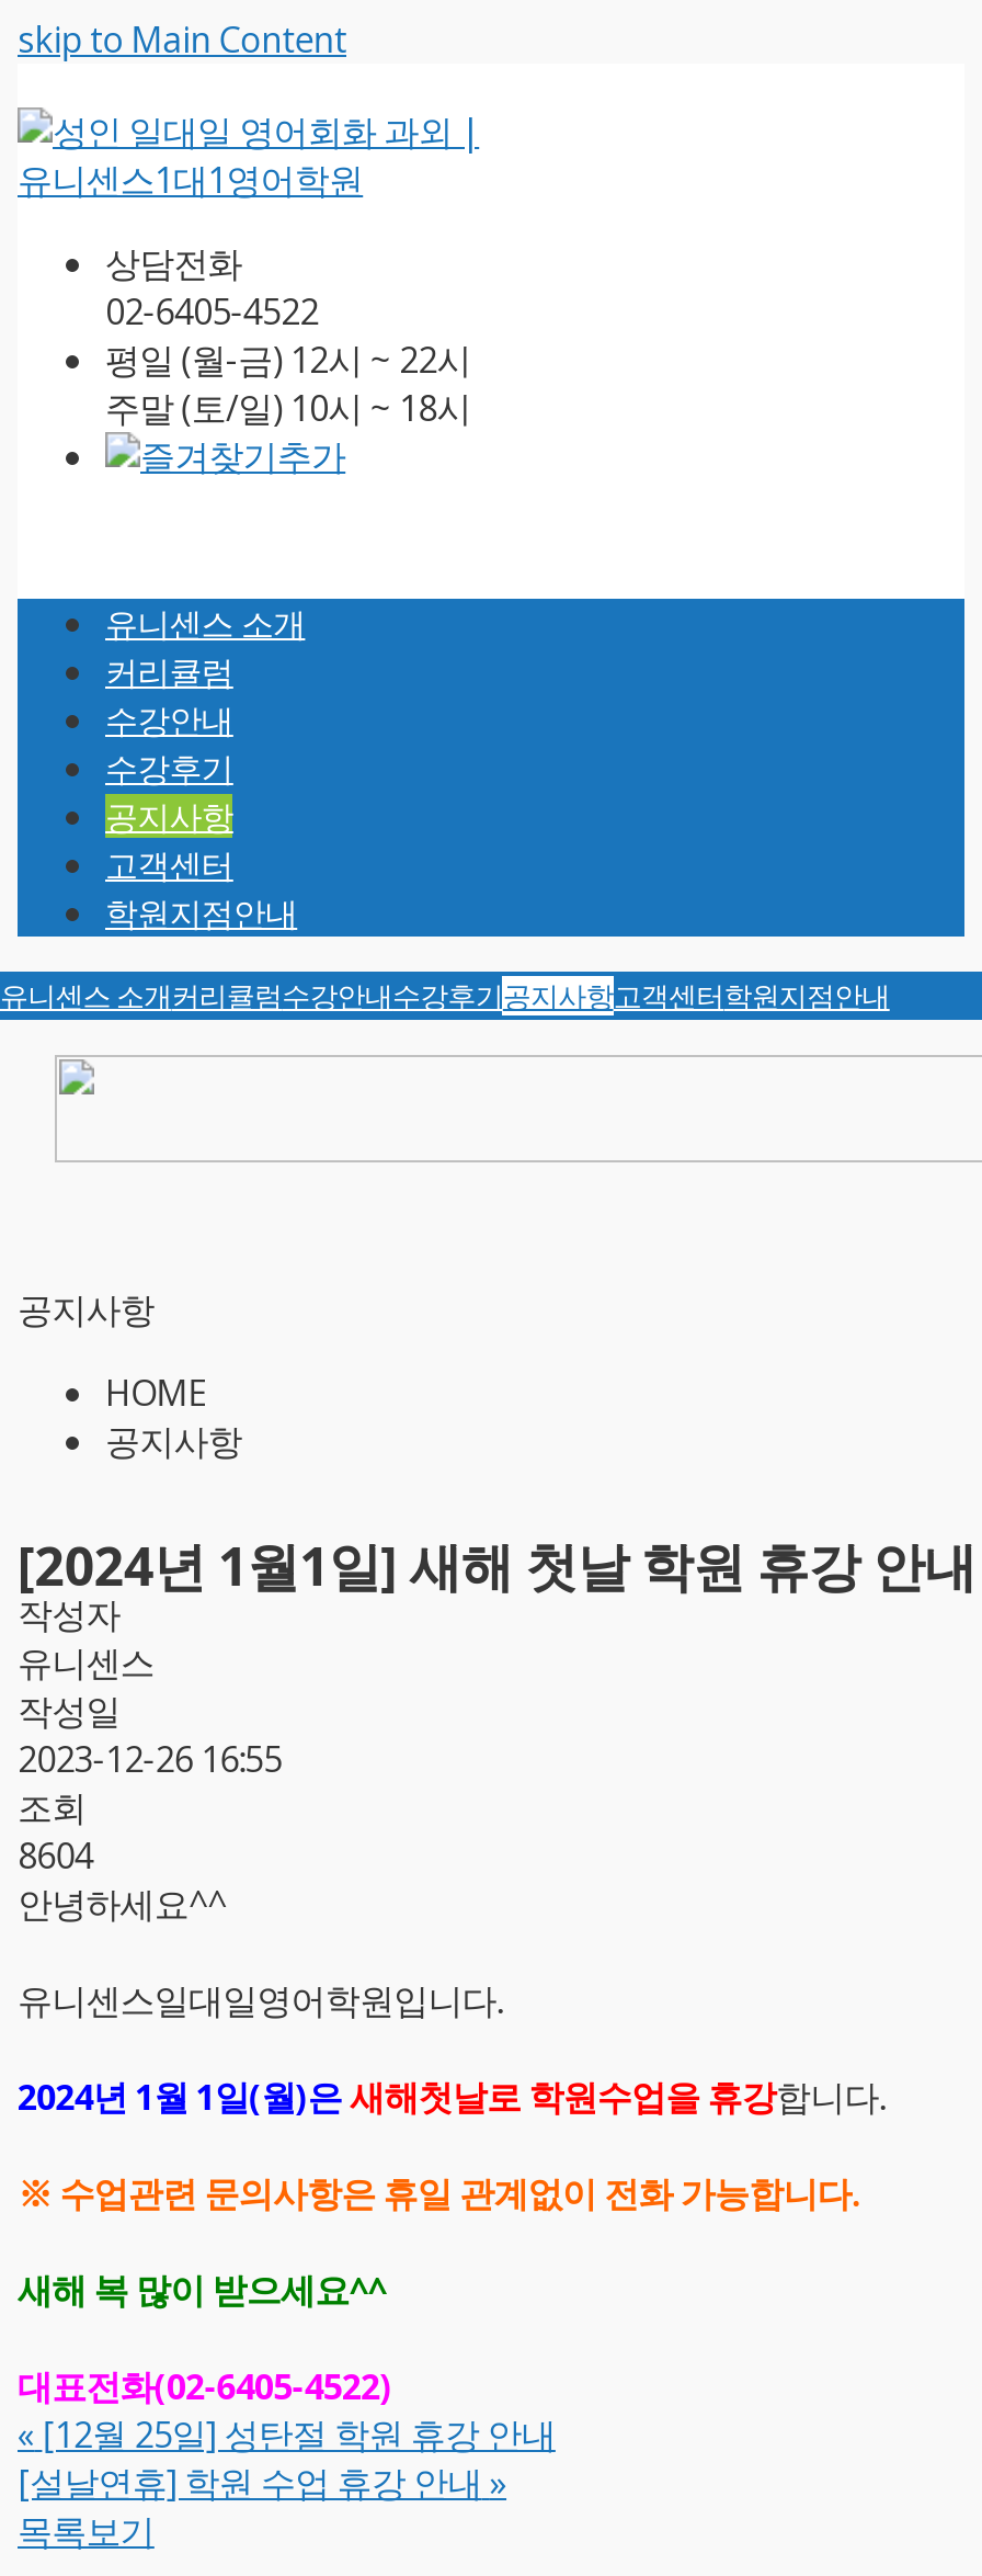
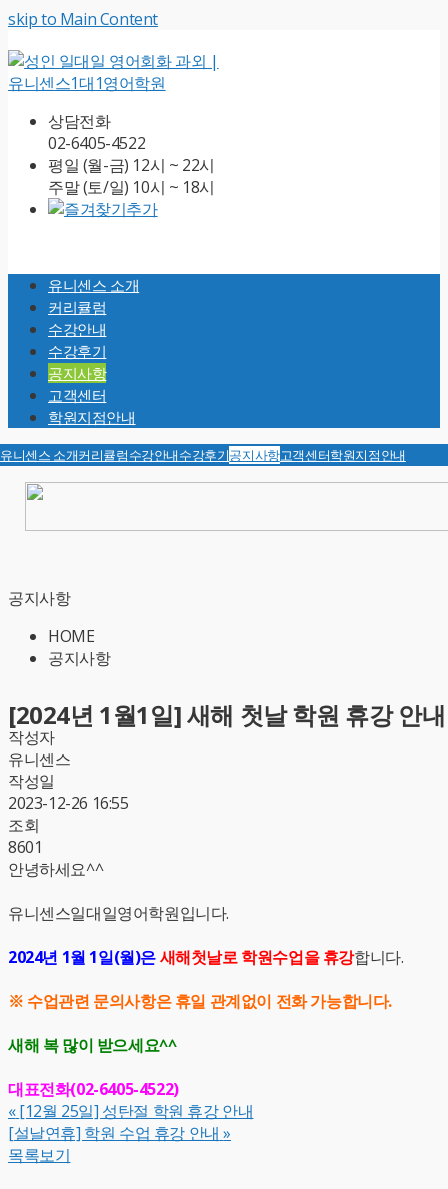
[18,1831,93,1880] 8604 -> [8,836,42,858] 8601

